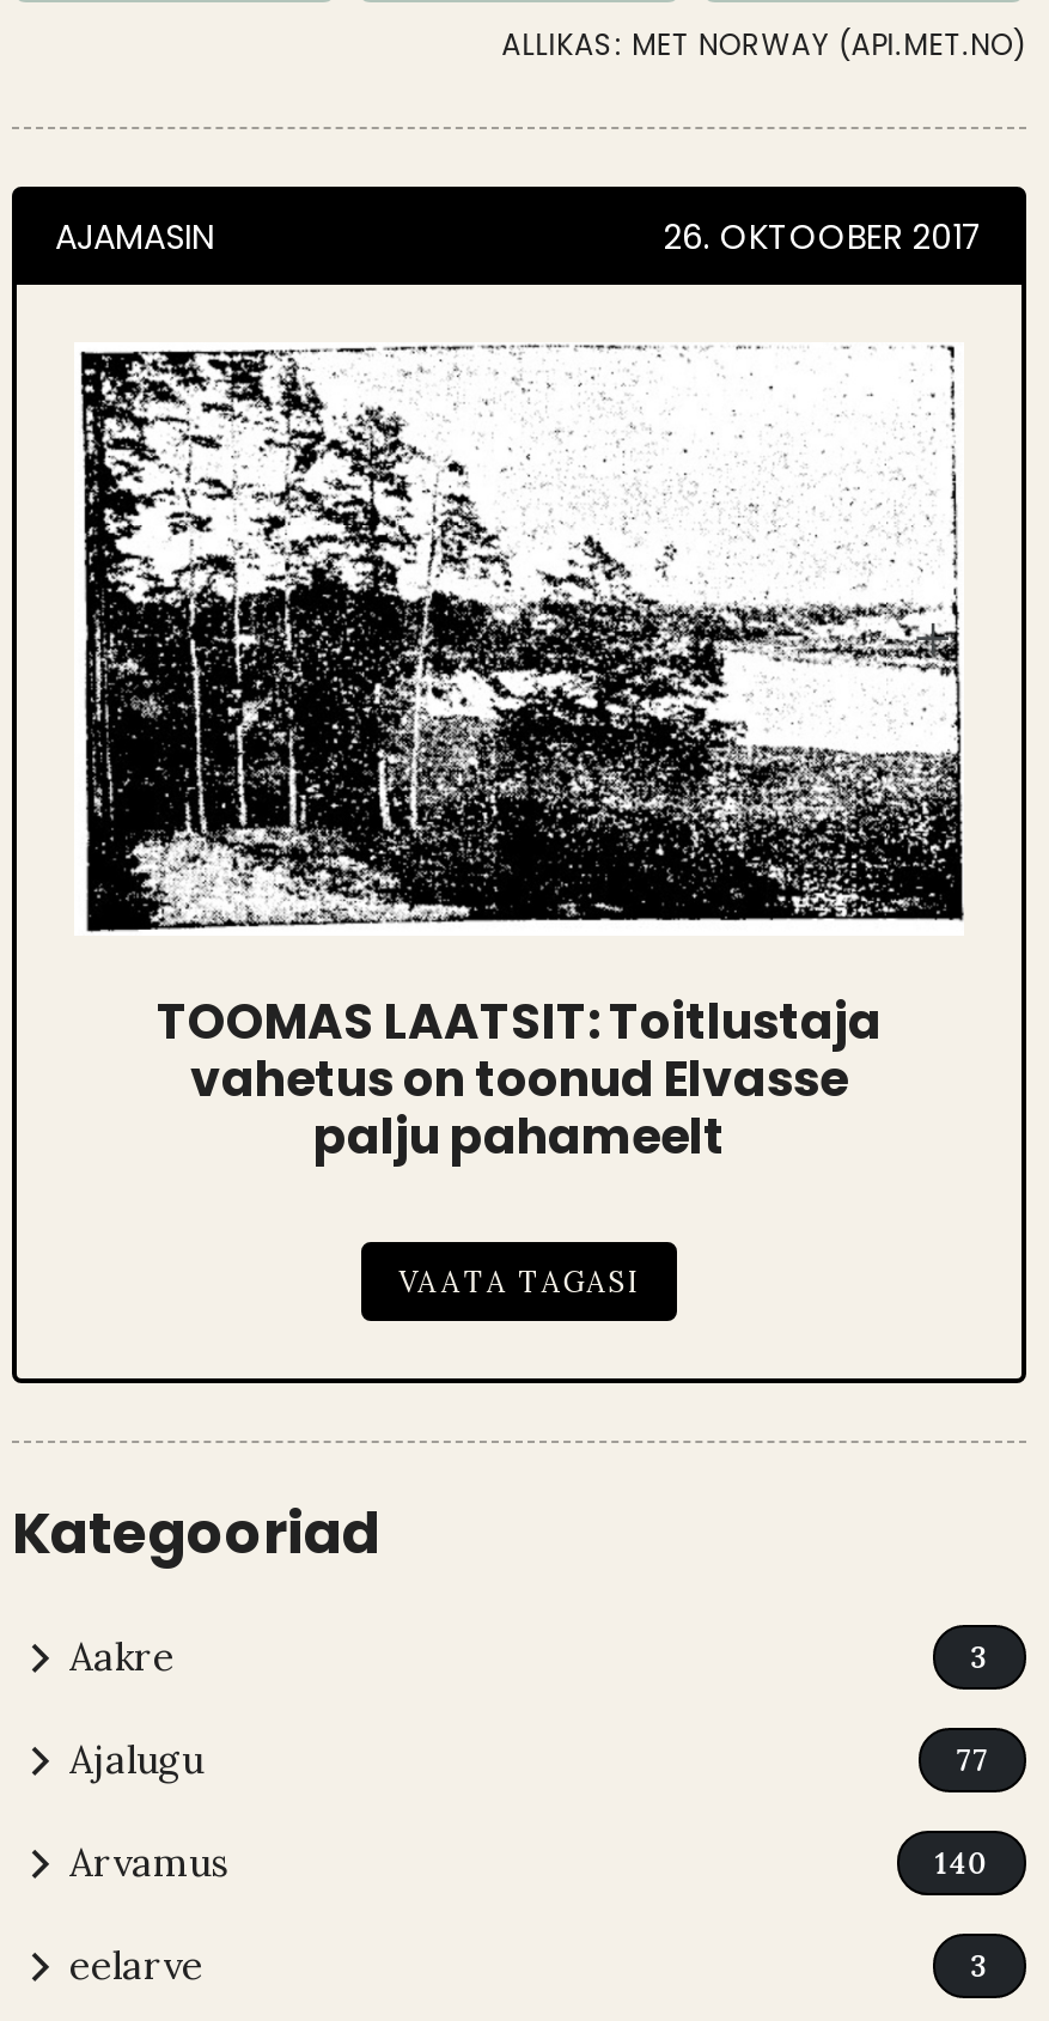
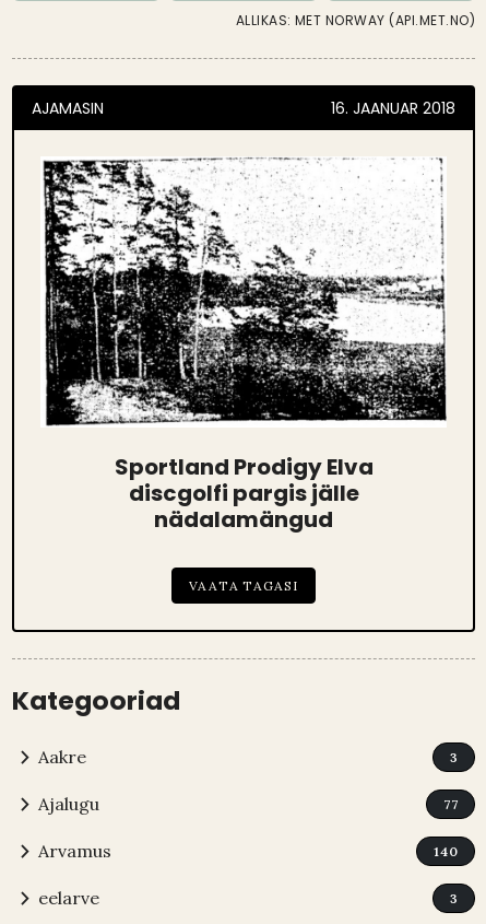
[663,214,983,262] 26. OKTOOBER 2017 -> [331,98,455,120] 16. JAANUAR 2018
[157,989,882,1171] TOOMAS LAATSIT: Toitlustaja | vahetus on toonud Elvasse | palju pahameelt -> [114,452,373,535] Sportland Prodigy Elva | discgolfi pargis jälle | nädalamängud

